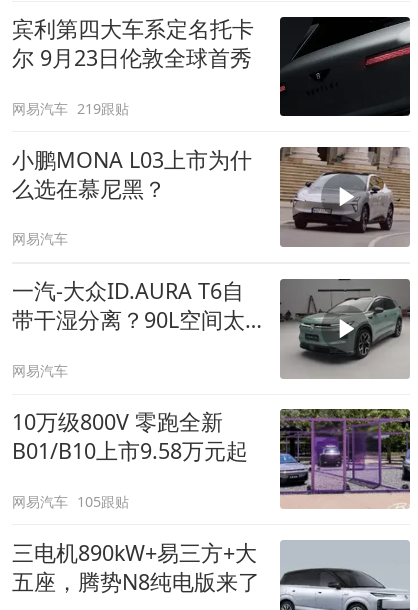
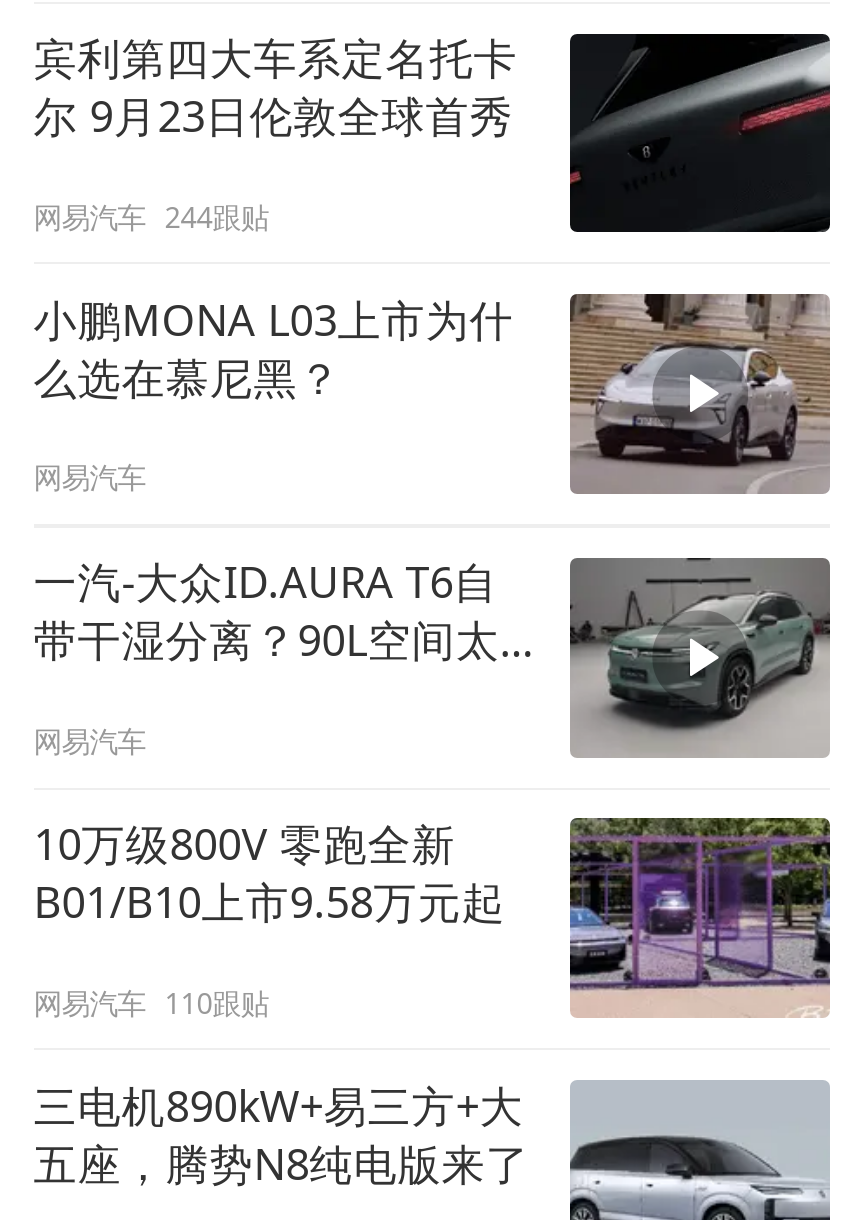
[12,99,129,118] 网易汽车 219跟贴 -> [33,197,269,235] 网易汽车 244跟贴
[12,492,129,511] 网易汽车 105跟贴 -> [33,983,269,1021] 网易汽车 110跟贴

